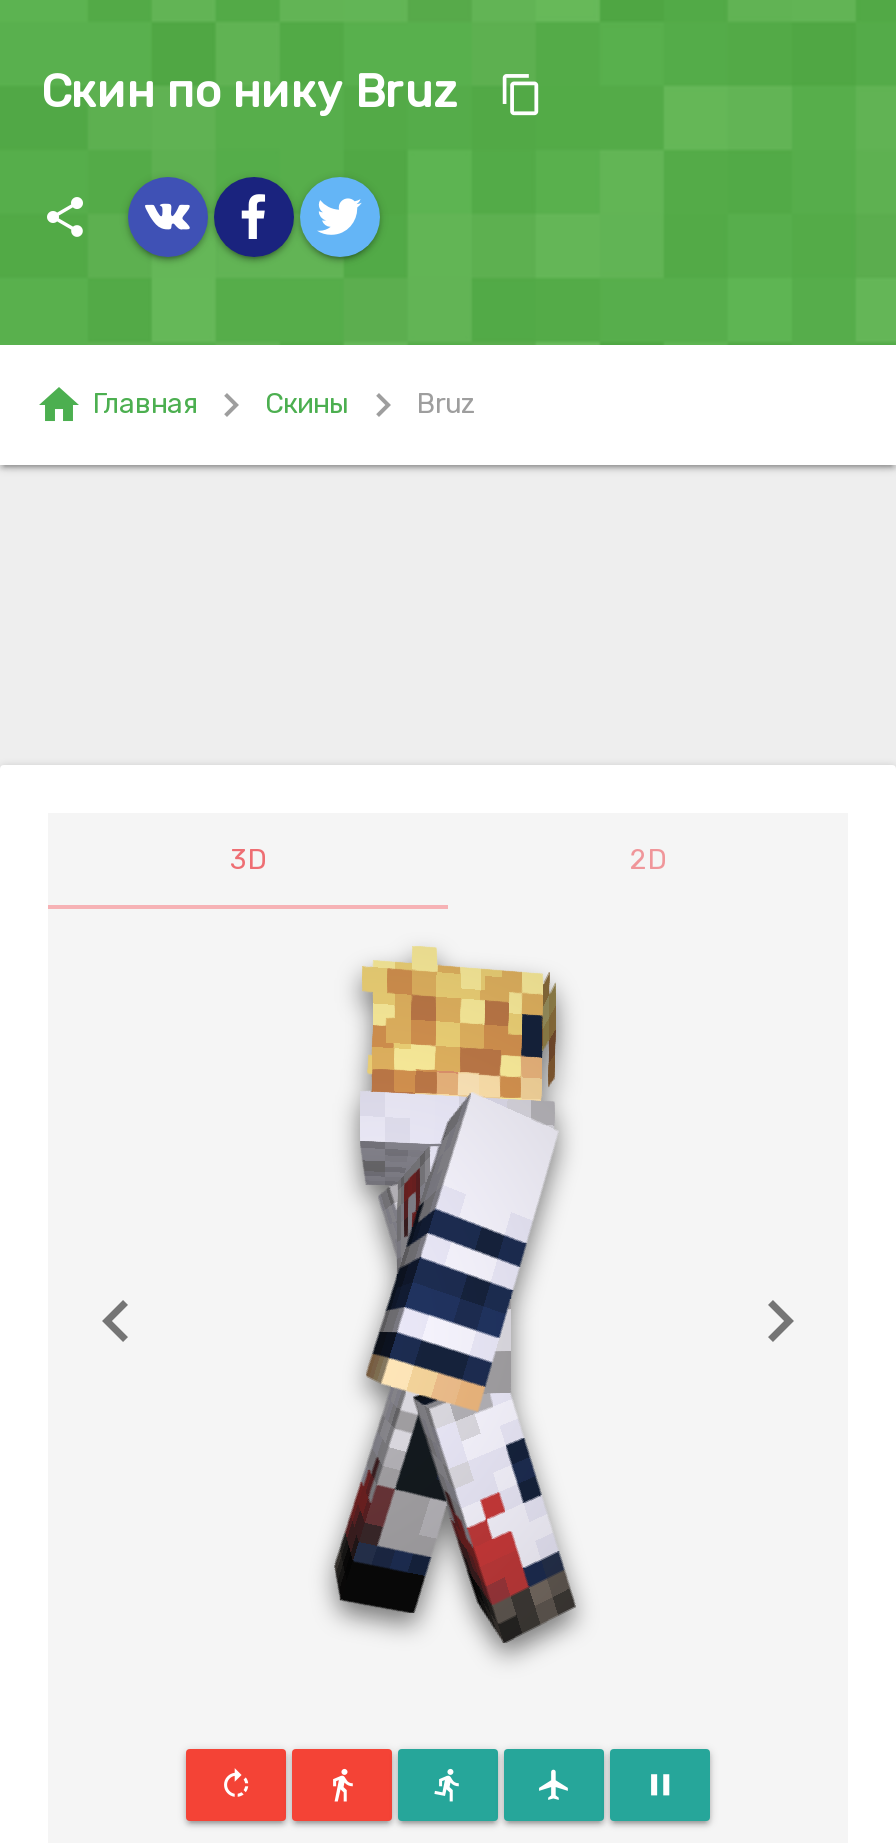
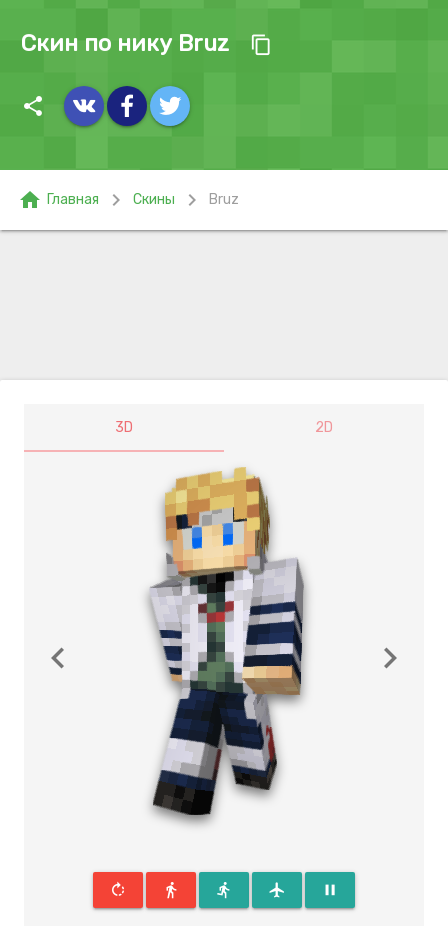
[296,939,614,1657] [image] -> [147,466,308,825] [image]

